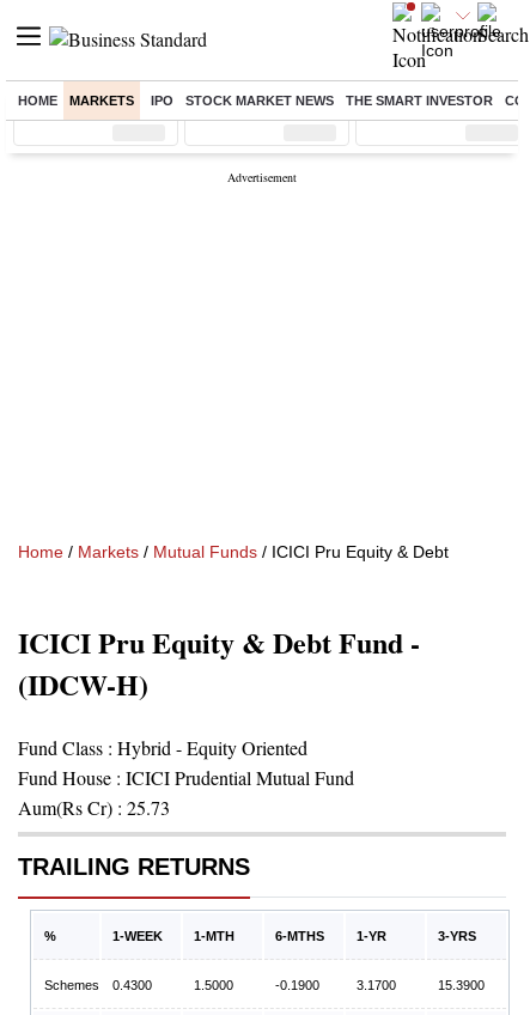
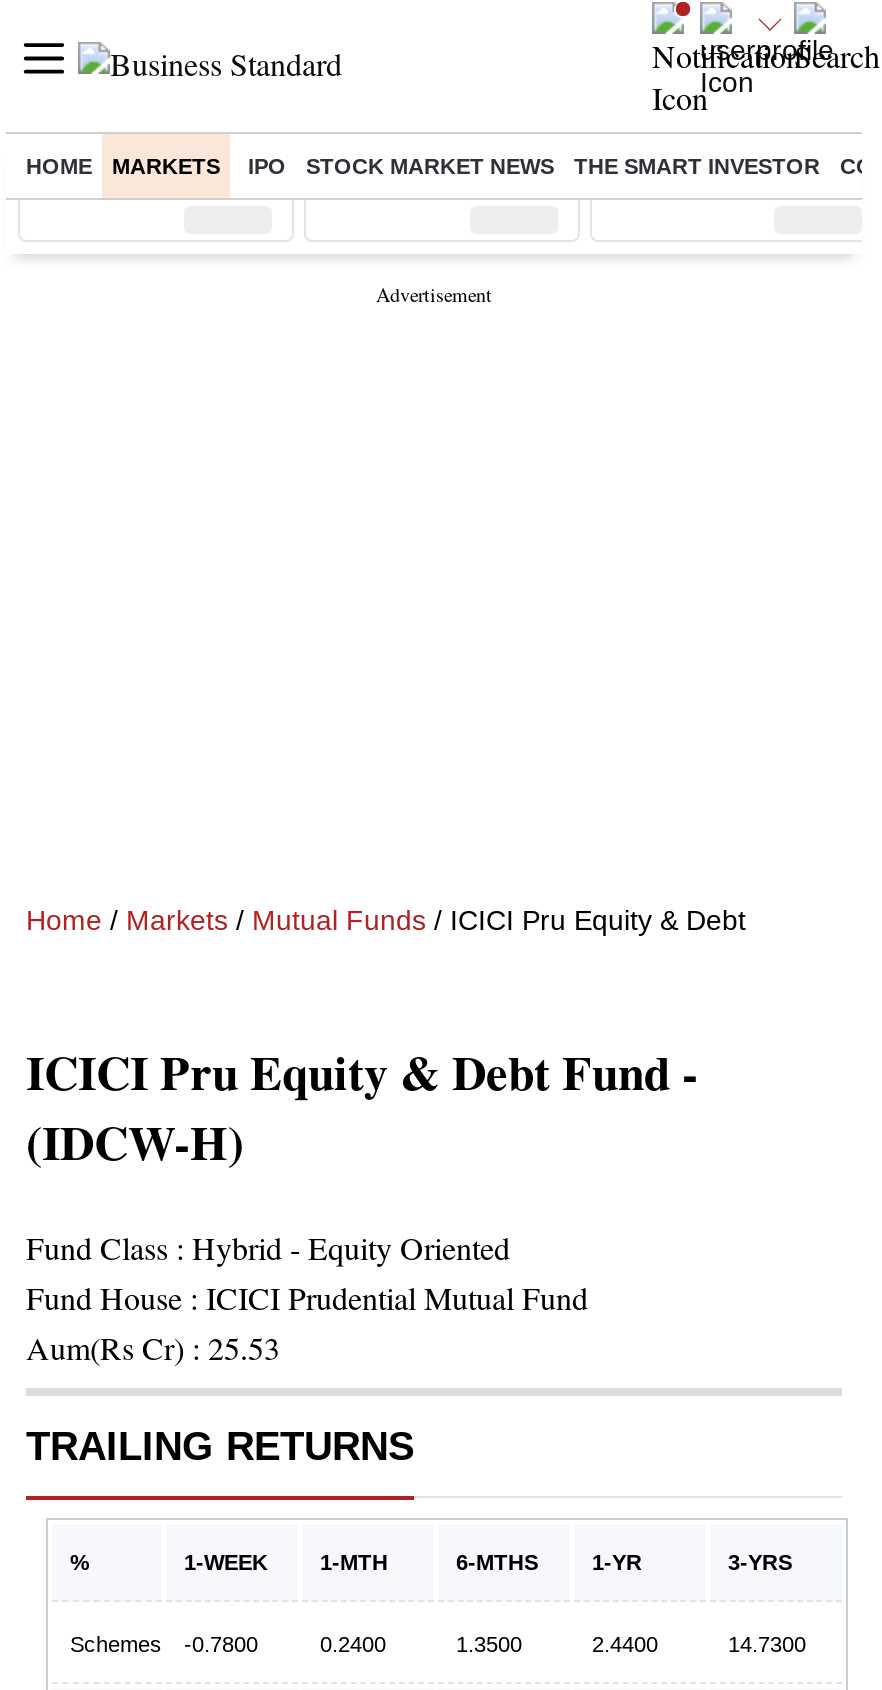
[18,795,170,820] Aum(Rs Cr) : 25.73 -> [26,1326,280,1368] Aum(Rs Cr) : 25.53
[44,978,152,992] Schemes 0.4300 -> [70,1632,258,1656] Schemes -0.7800
[194,978,233,992] 1.5000 -> [320,1632,386,1656] 0.2400
[275,978,319,992] -0.1900 -> [456,1632,522,1656] 1.3500
[357,978,396,992] 3.1700 -> [592,1632,658,1656] 2.4400
[438,978,485,992] 15.3900 -> [728,1632,806,1656] 14.7300

